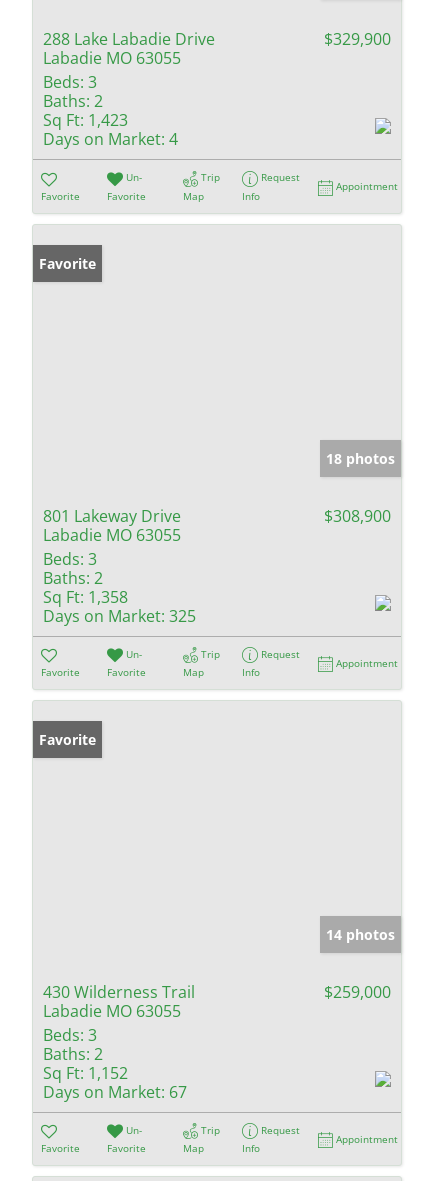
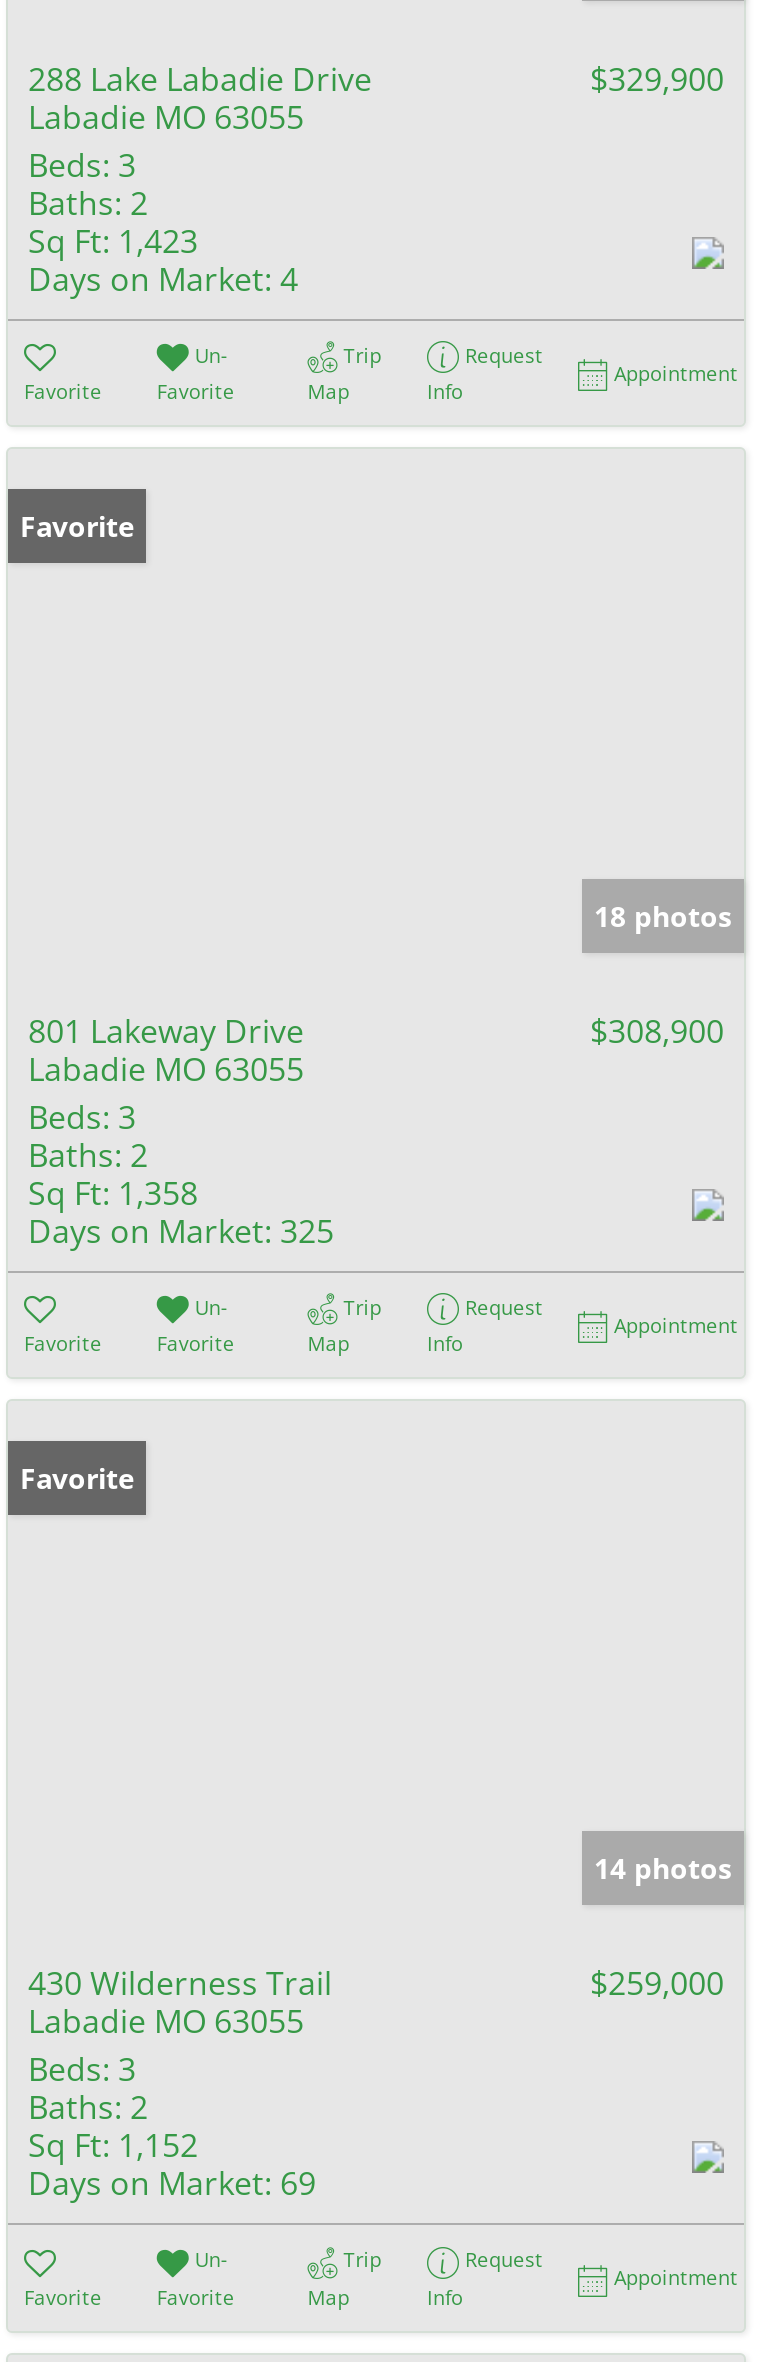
[43,1081,187,1103] Days on Market: 67 -> [28,2162,316,2206] Days on Market: 69

